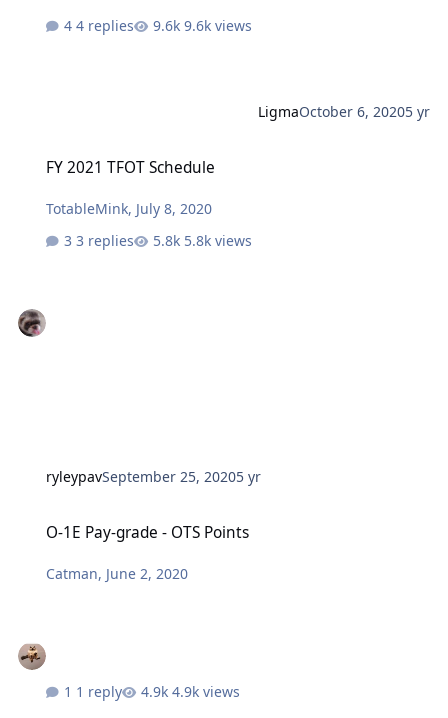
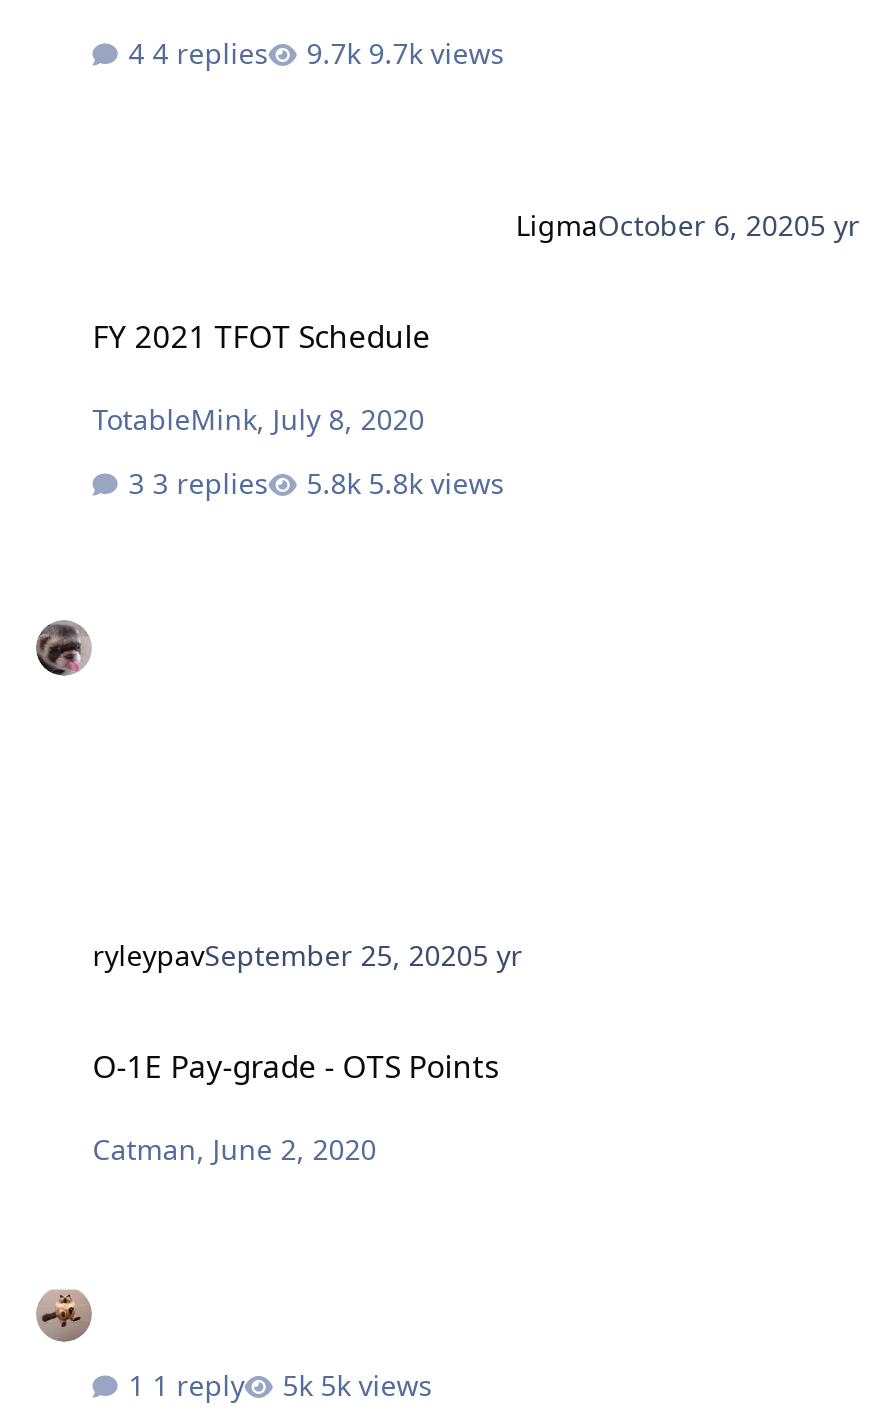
[184,16,252,35] 9.6k views -> [368,34,504,72] 9.7k views
[172,682,240,701] 4.9k views -> [320,1366,432,1404] 5k views

